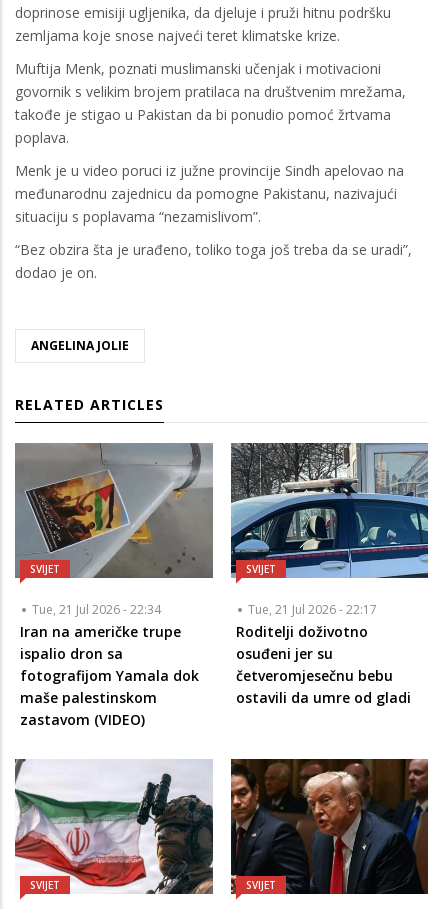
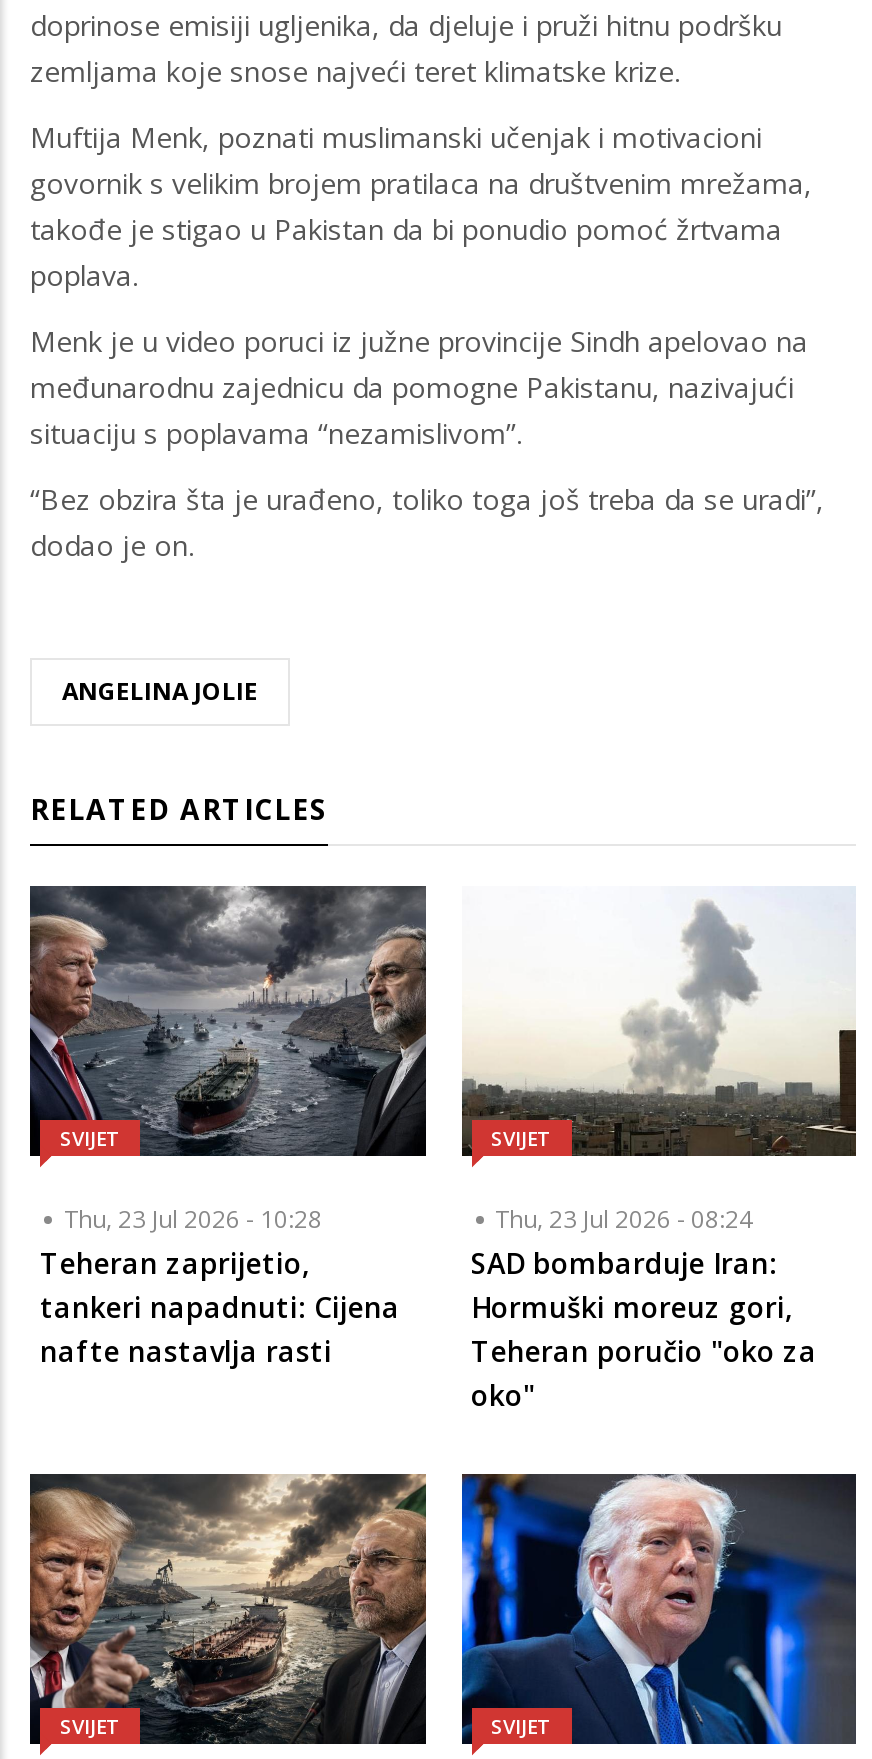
[15,443,214,729] [image] | Tue, 21 Jul 2026 - 22:34 | Iran na američke trupe | ispalio dron sa | fotografijom Yamala dok | maše palestinskom | zastavom (VIDEO) -> [28,886,428,1370] [image] | Thu, 23 Jul 2026 - 10:28 | Teheran zaprijetio, | tankeri napadnuti: Cijena | nafte nastavlja rasti
[230,442,429,707] [image] | Tue, 21 Jul 2026 - 22:17 | Roditelji doživotno | osuđeni jer su | četveromjesečnu bebu | ostavili da umre od gladi -> [460,886,858,1414] [image] | Thu, 23 Jul 2026 - 08:24 | SAD bombarduje Iran: | Hormuški moreuz gori, | Teheran poručio "oko za | oko"
[14,759,214,895] [image] -> [28,1472,428,1746] [image]
[230,758,429,895] [image] -> [460,1472,858,1746] [image]

